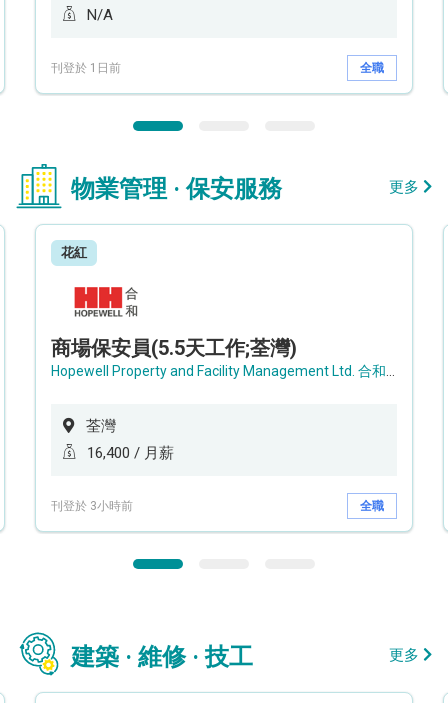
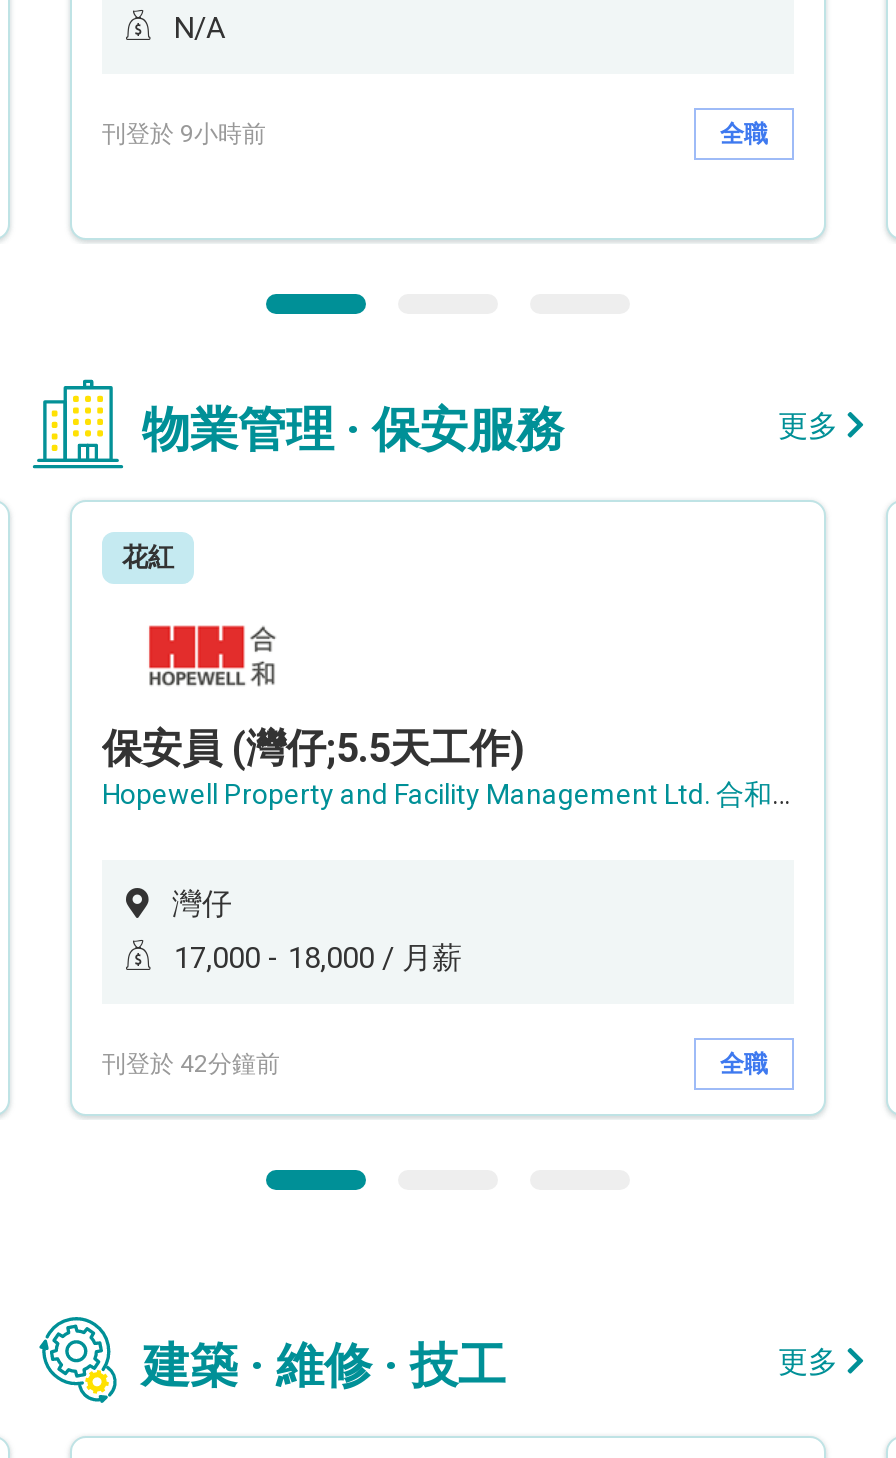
[51,60,121,74] 刊登於 1日前 -> [102,119,266,147] 刊登於 9小時前
[51,336,297,360] 商場保安員(5.5天工作;荃灣) -> [102,724,524,772] 保安員 (灣仔;5.5天工作)
[86,417,116,435] 荃灣 -> [172,886,232,922] 灣仔
[87,444,174,462] 16,400 / 月薪 -> [174,940,462,976] 17,000 - 18,000 / 月薪
[51,498,133,512] 刊登於 3小時前 -> [102,1049,280,1077] 刊登於 42分鐘前

